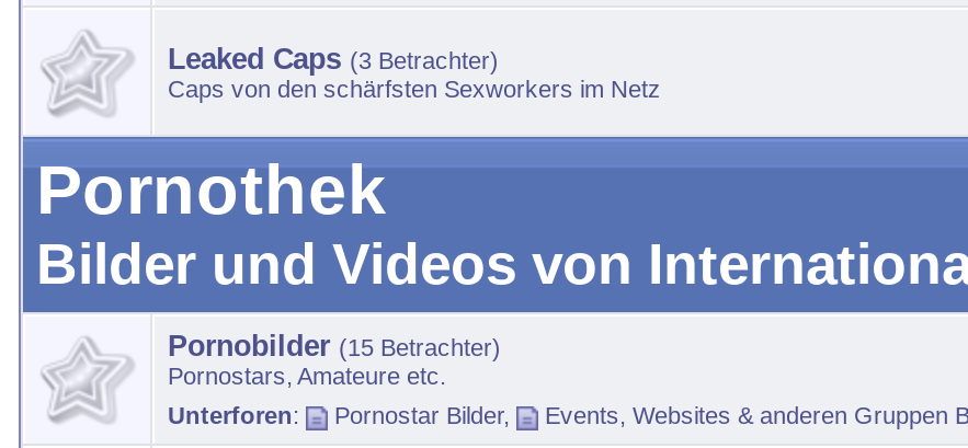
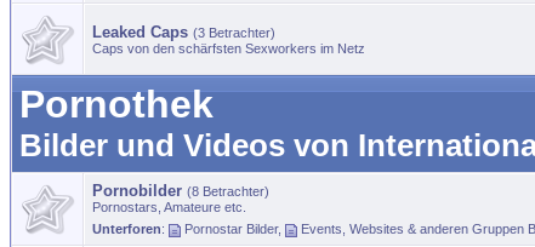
[168,330,501,363] Pornobilder (15 Betrachter) -> [92,182,269,200] Pornobilder (8 Betrachter)

